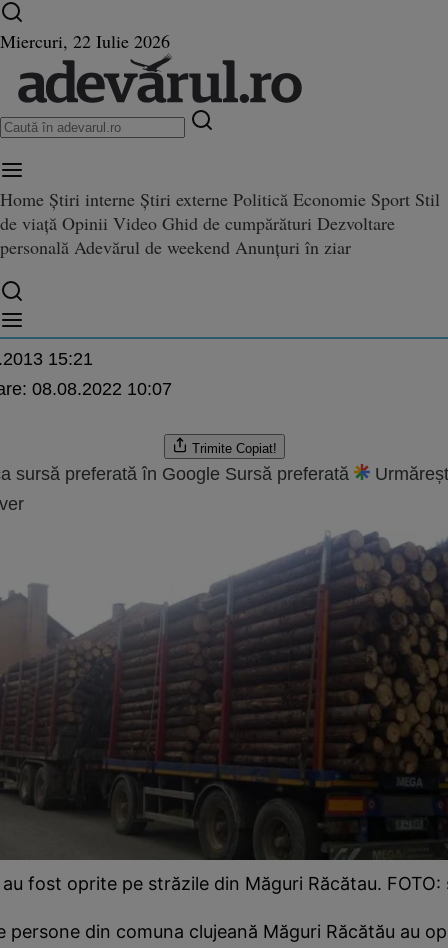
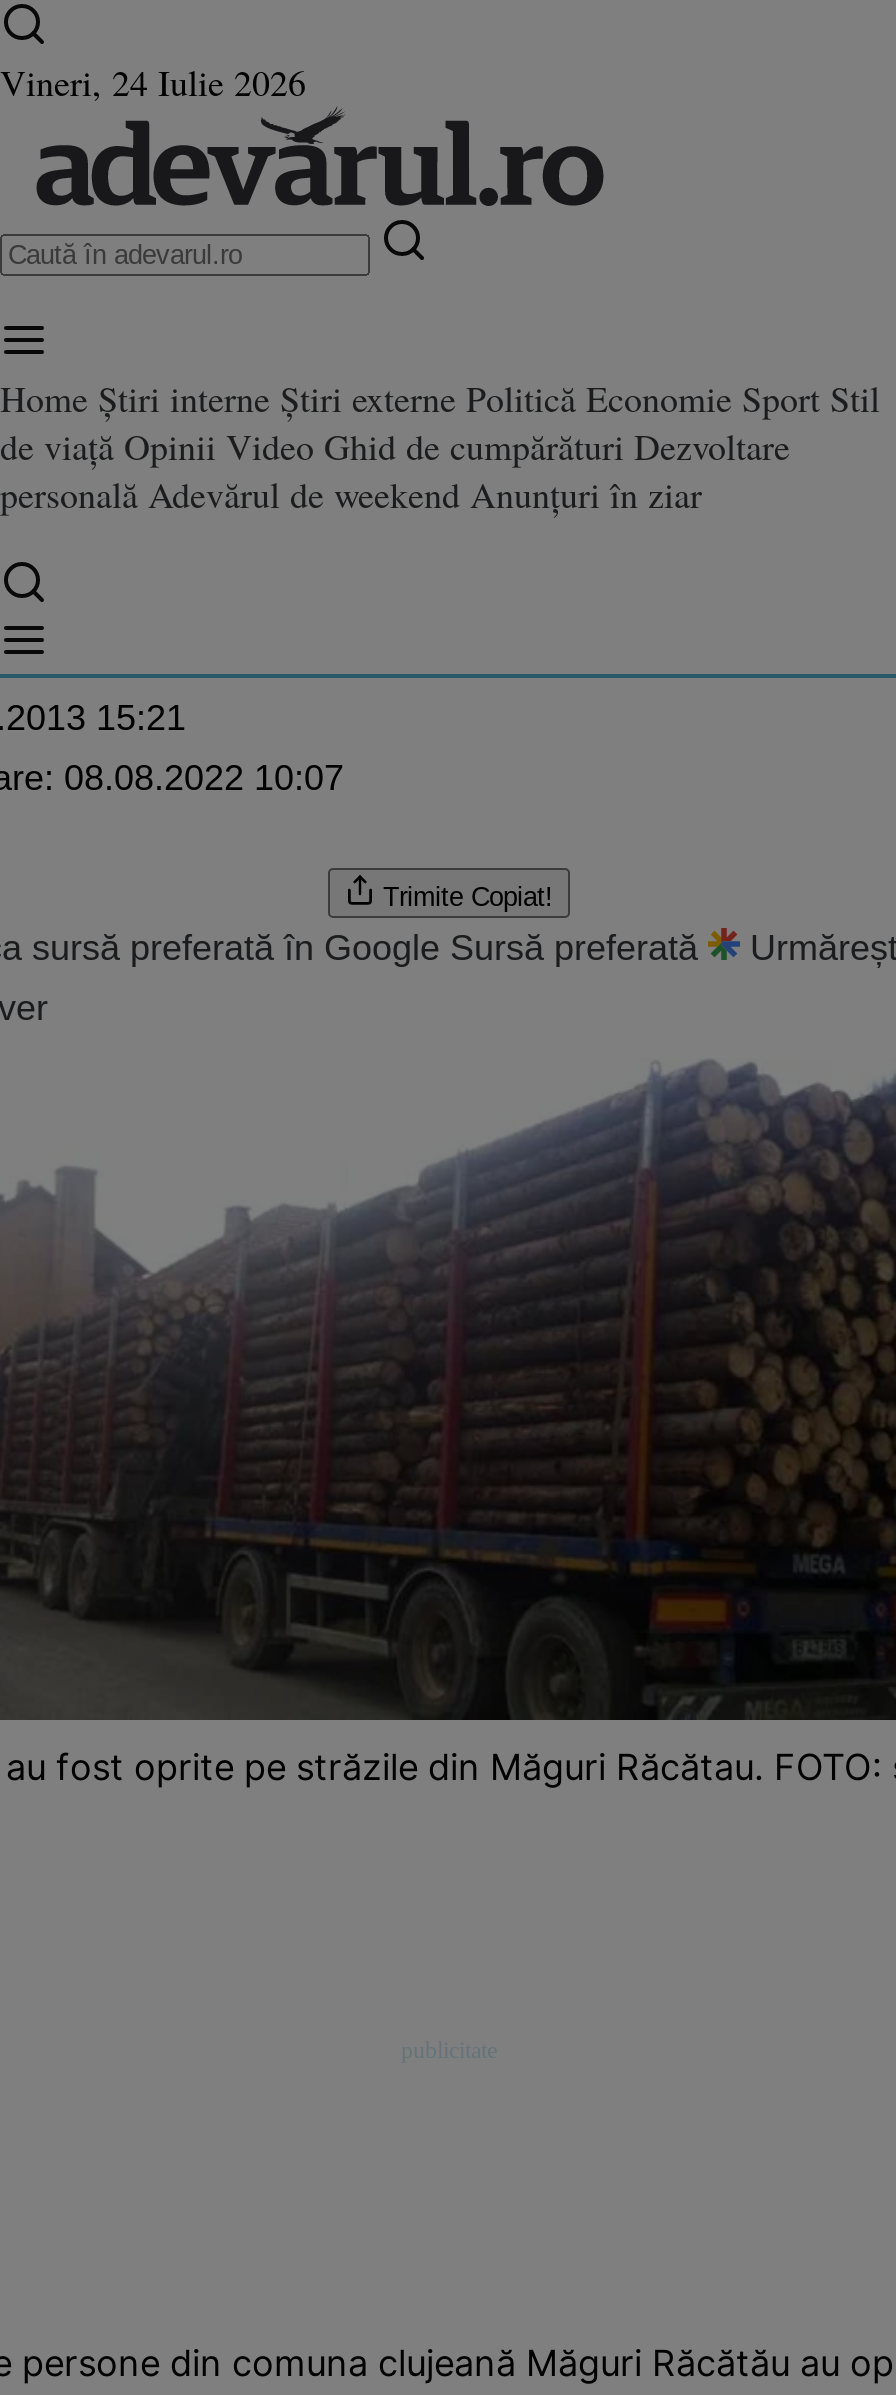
[0,29,170,53] Miercuri, 22 Iulie 2026 -> [0,58,306,106] Vineri, 24 Iulie 2026

